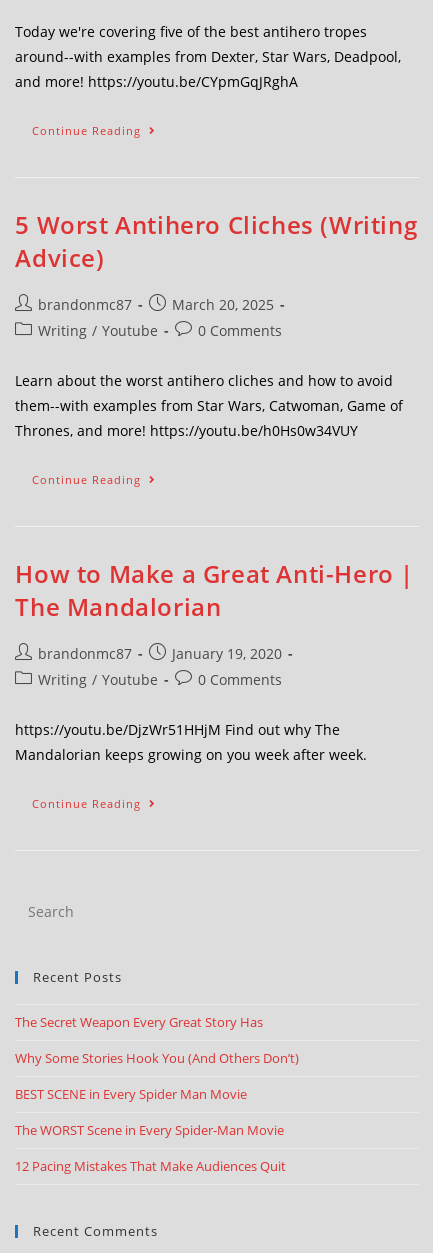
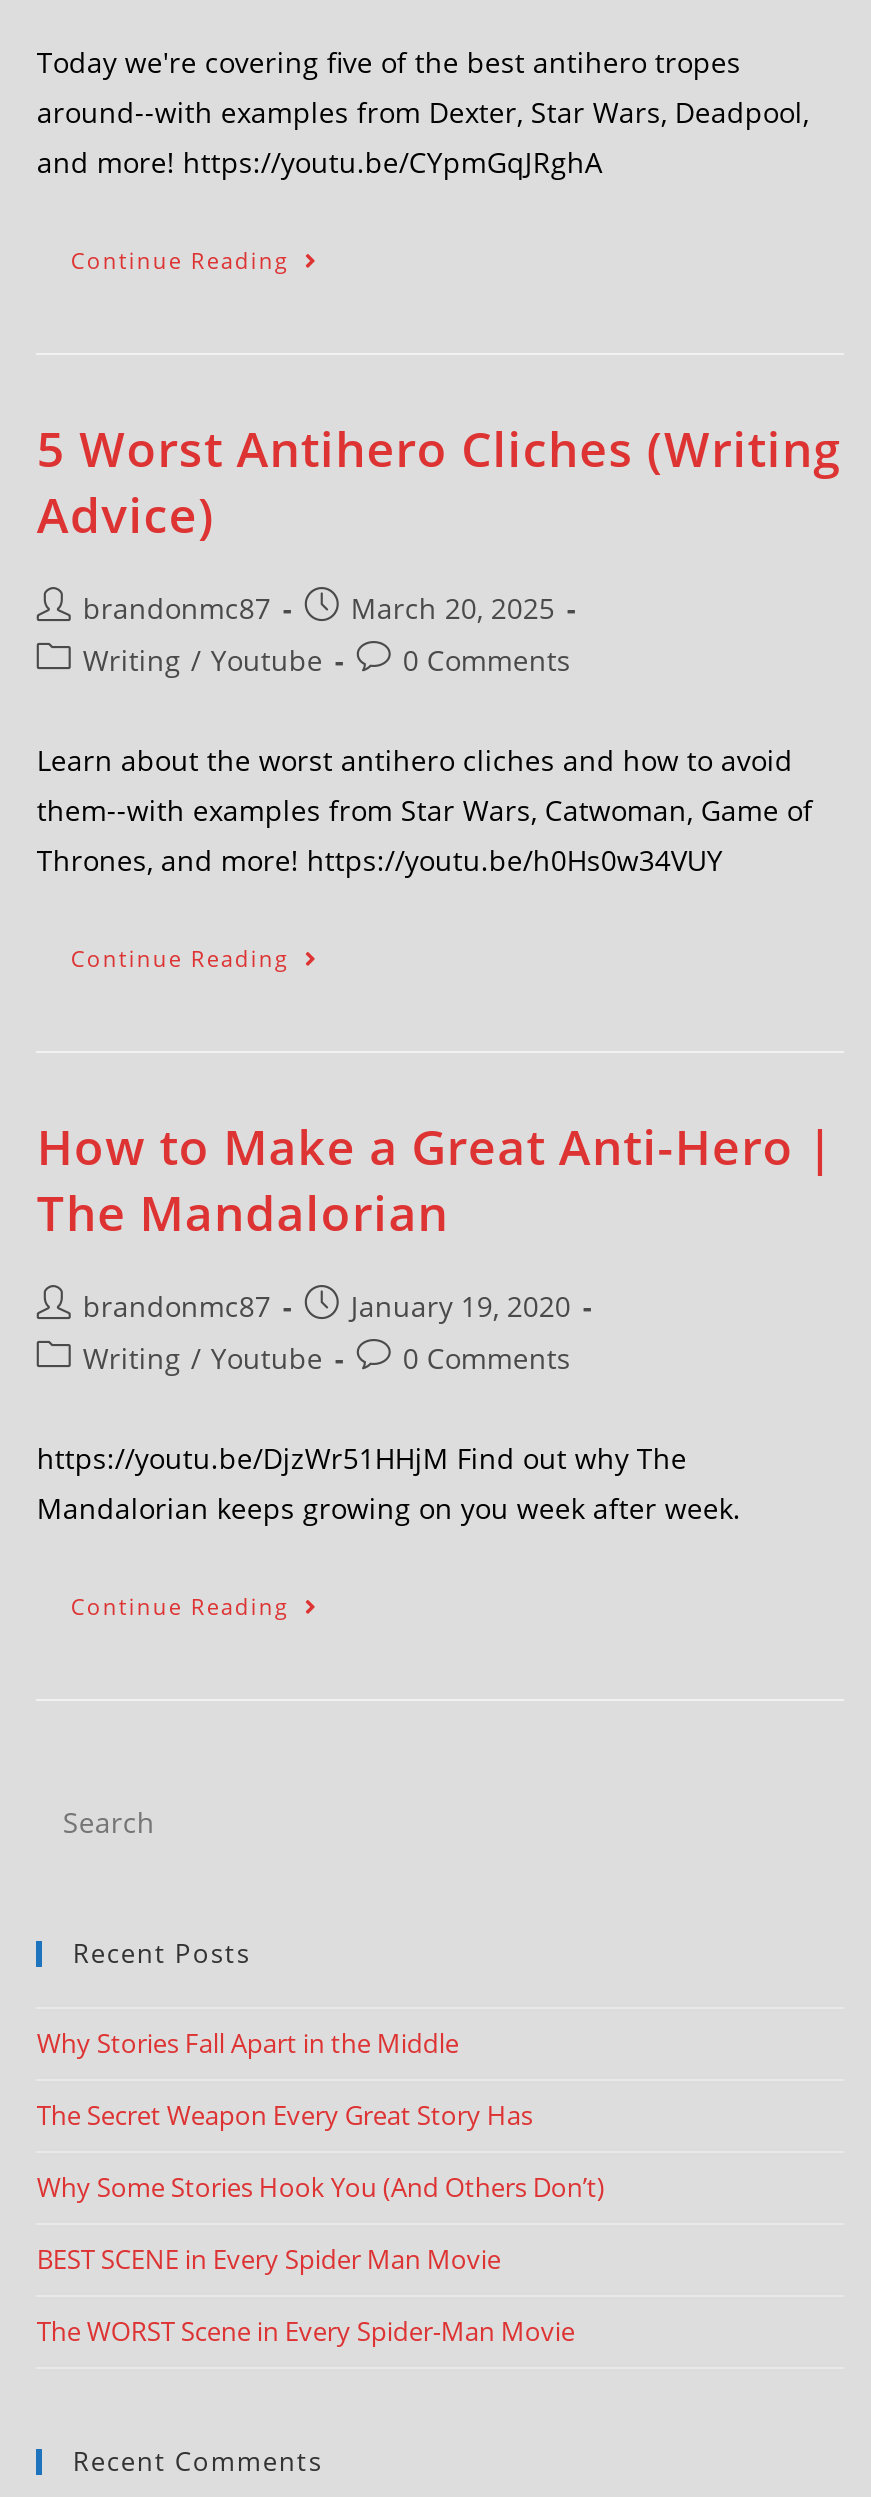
none -> [37,2025,459,2061] Why Stories Fall Apart in the Middle
moved [15,1013,299,1139] -> [37,2097,605,2349]: The Secret Weapon Every Great Story Has | Why Some Stories Hook You (And Others Don’t) | BEST SCENE in Every Spider Man Movie | The WORST Scene in Every Spider-Man Movie
[15,1157,286,1175] 12 Pacing Mistakes That Make Audiences Quit -> none

